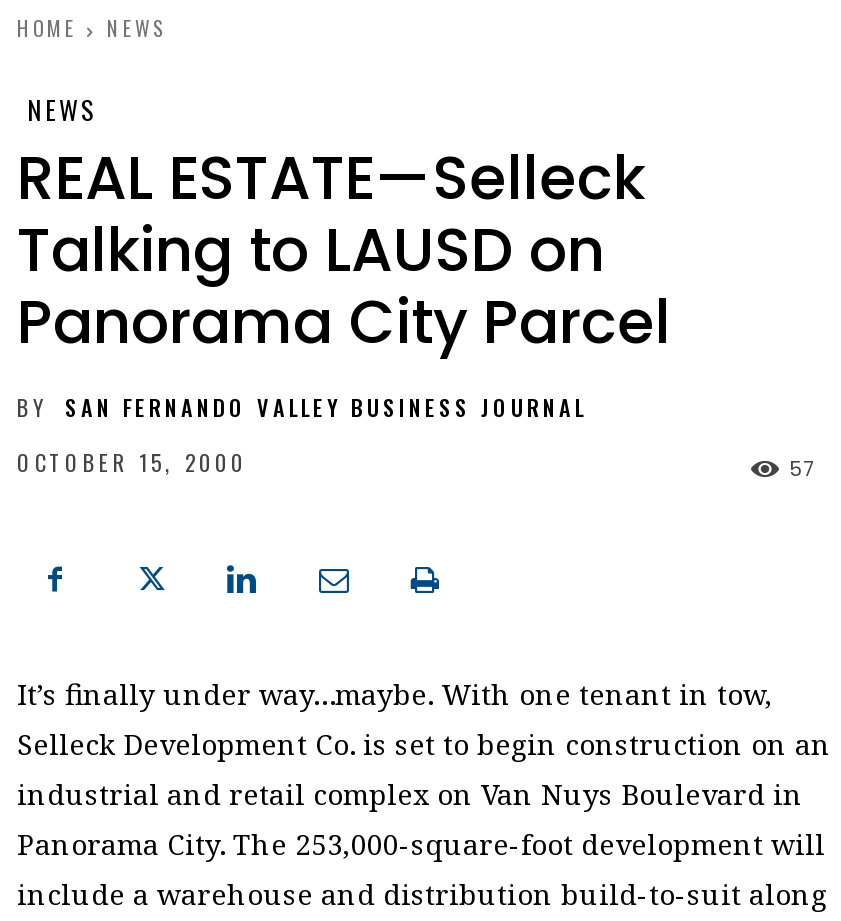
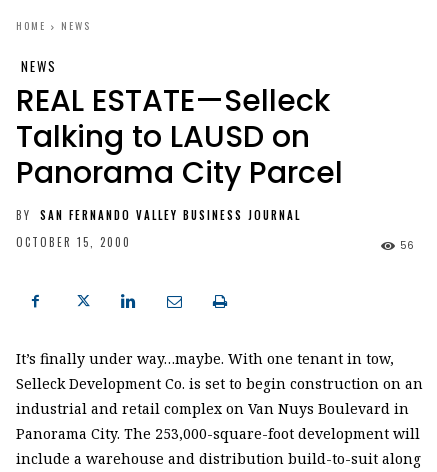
[789,453,813,483] 57 -> [400,238,414,253] 56

